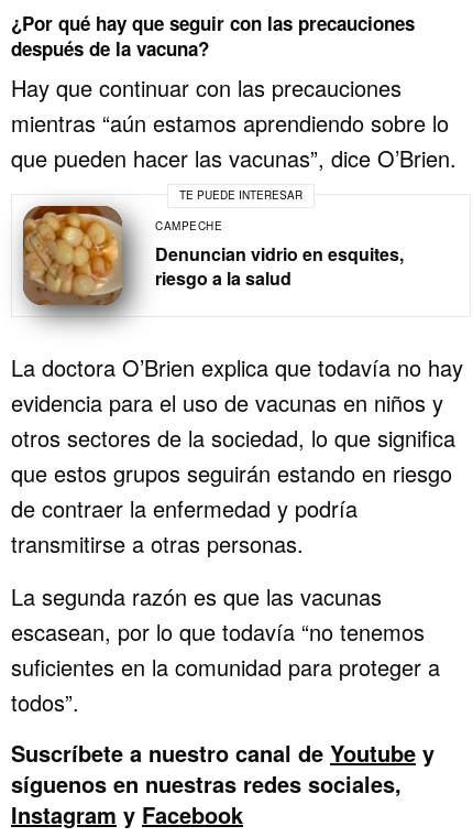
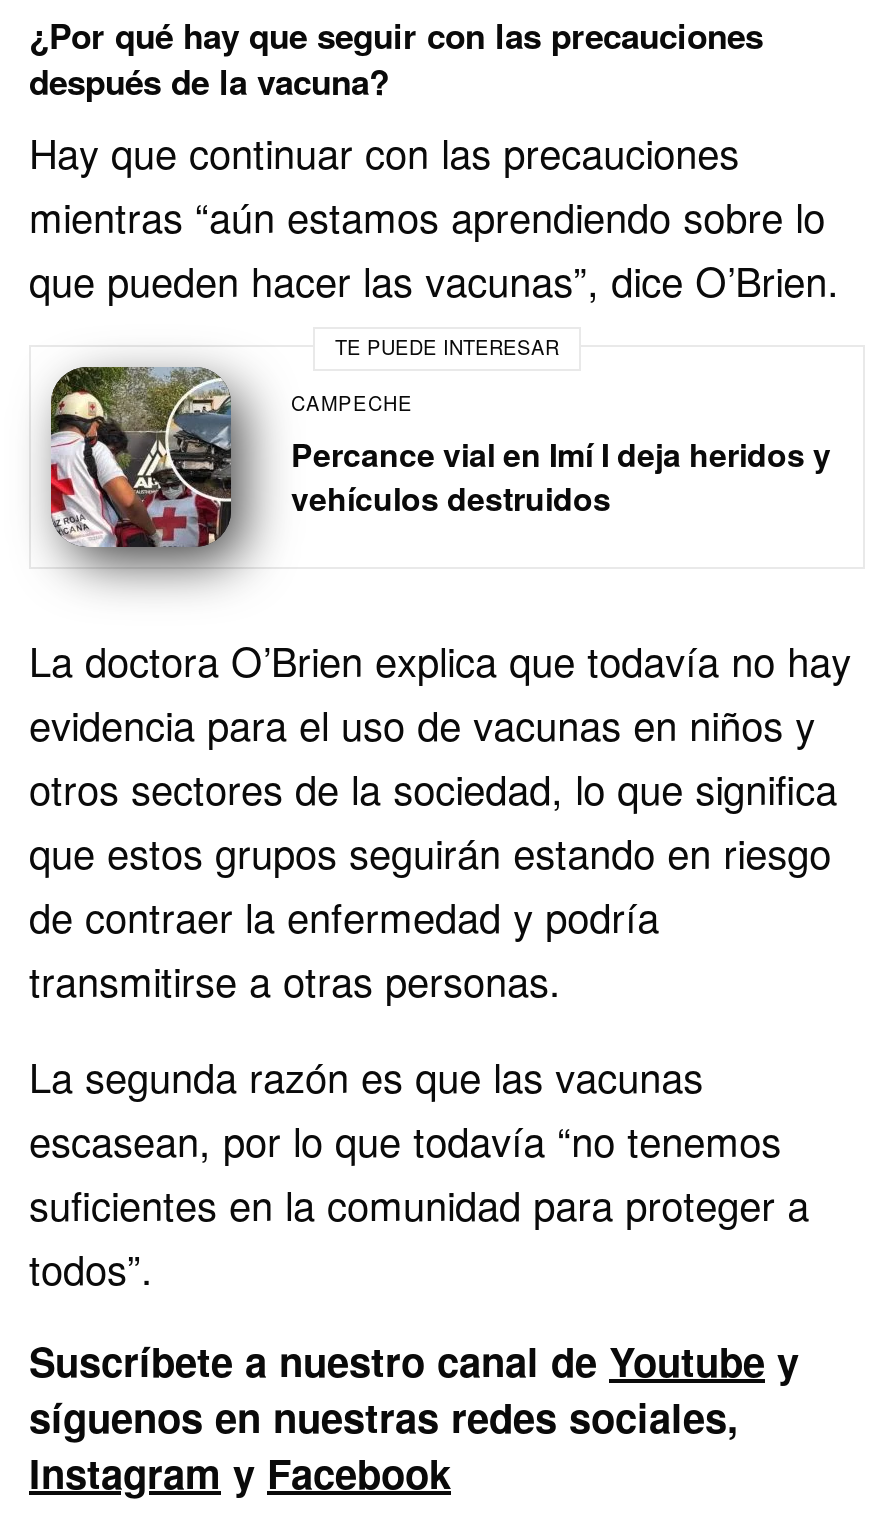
[22,205,404,306] [image] | Denuncian vidrio en esquites, | riesgo a la salud -> [49,365,831,549] [image] | Percance vial en Imí I deja heridos y | vehículos destruidos

